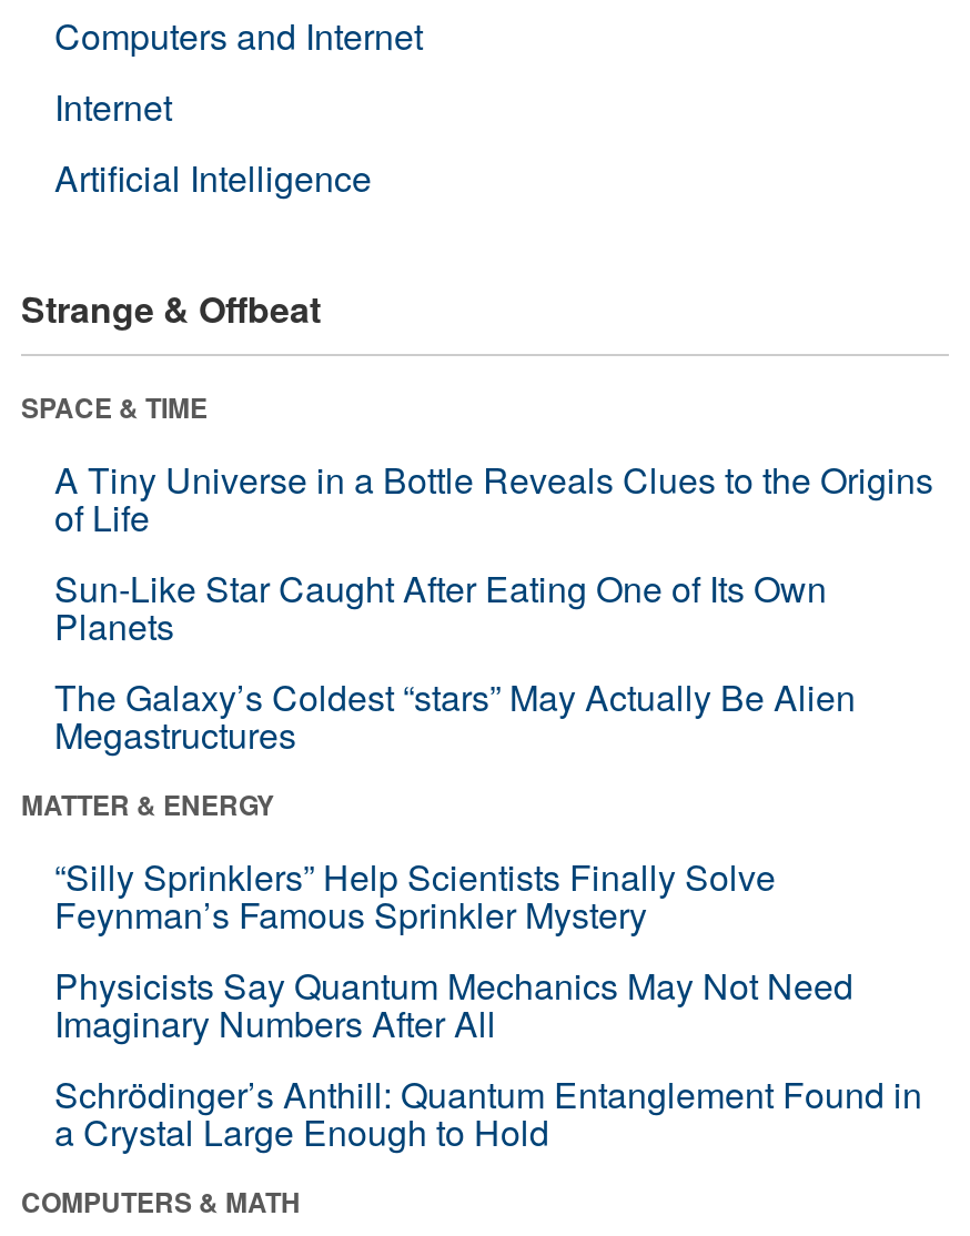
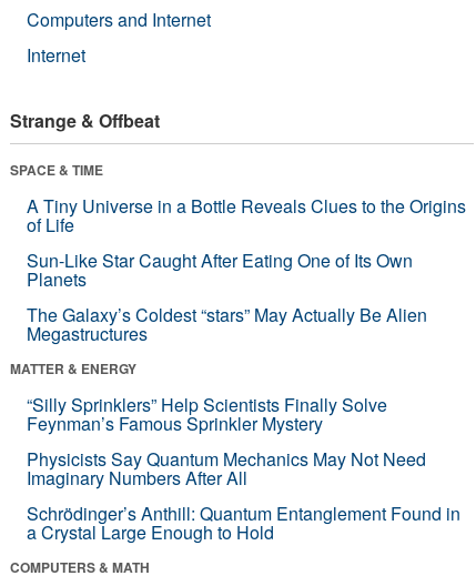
[54,152,372,203] Artificial Intelligence -> none

